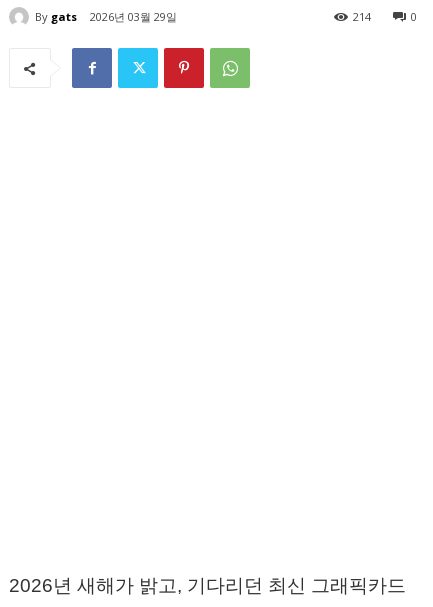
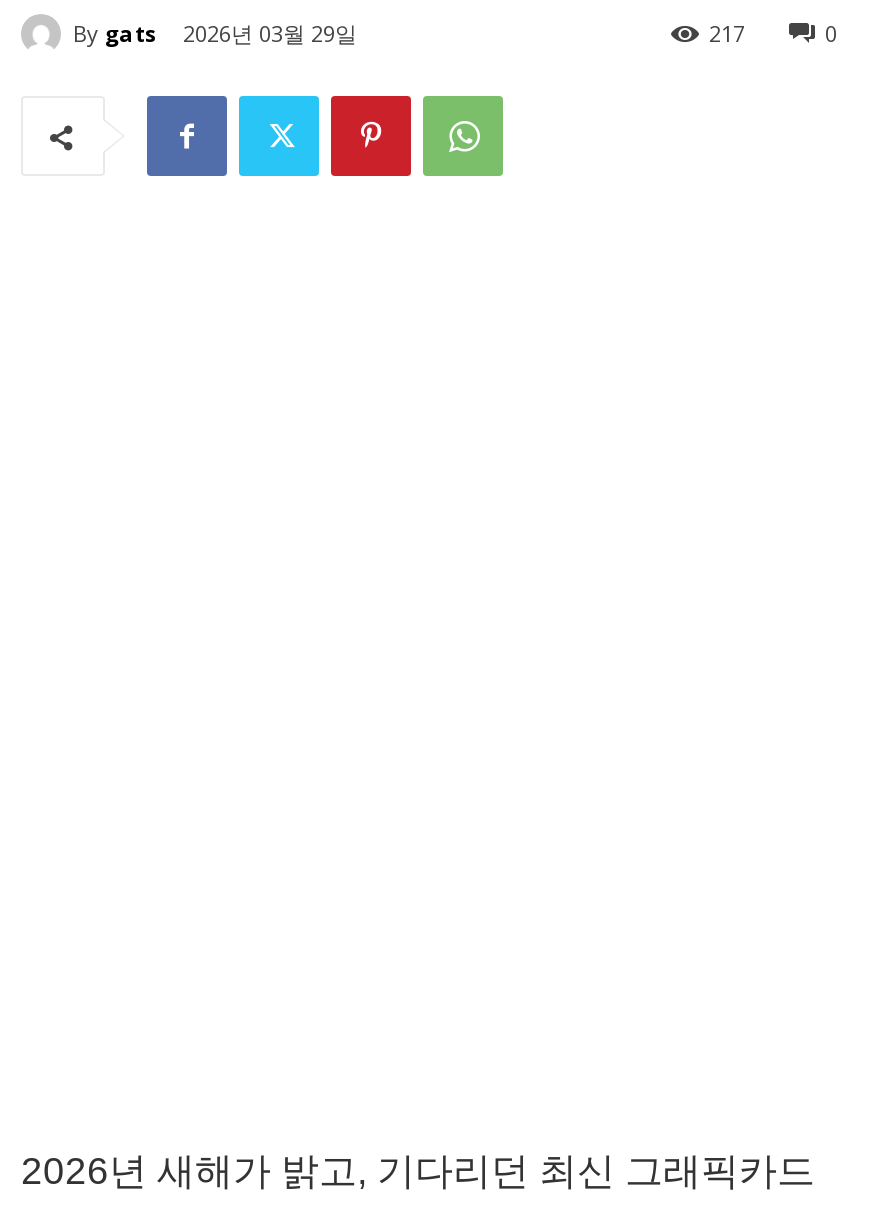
[353,9,371,24] 214 -> [709,18,745,48] 217

